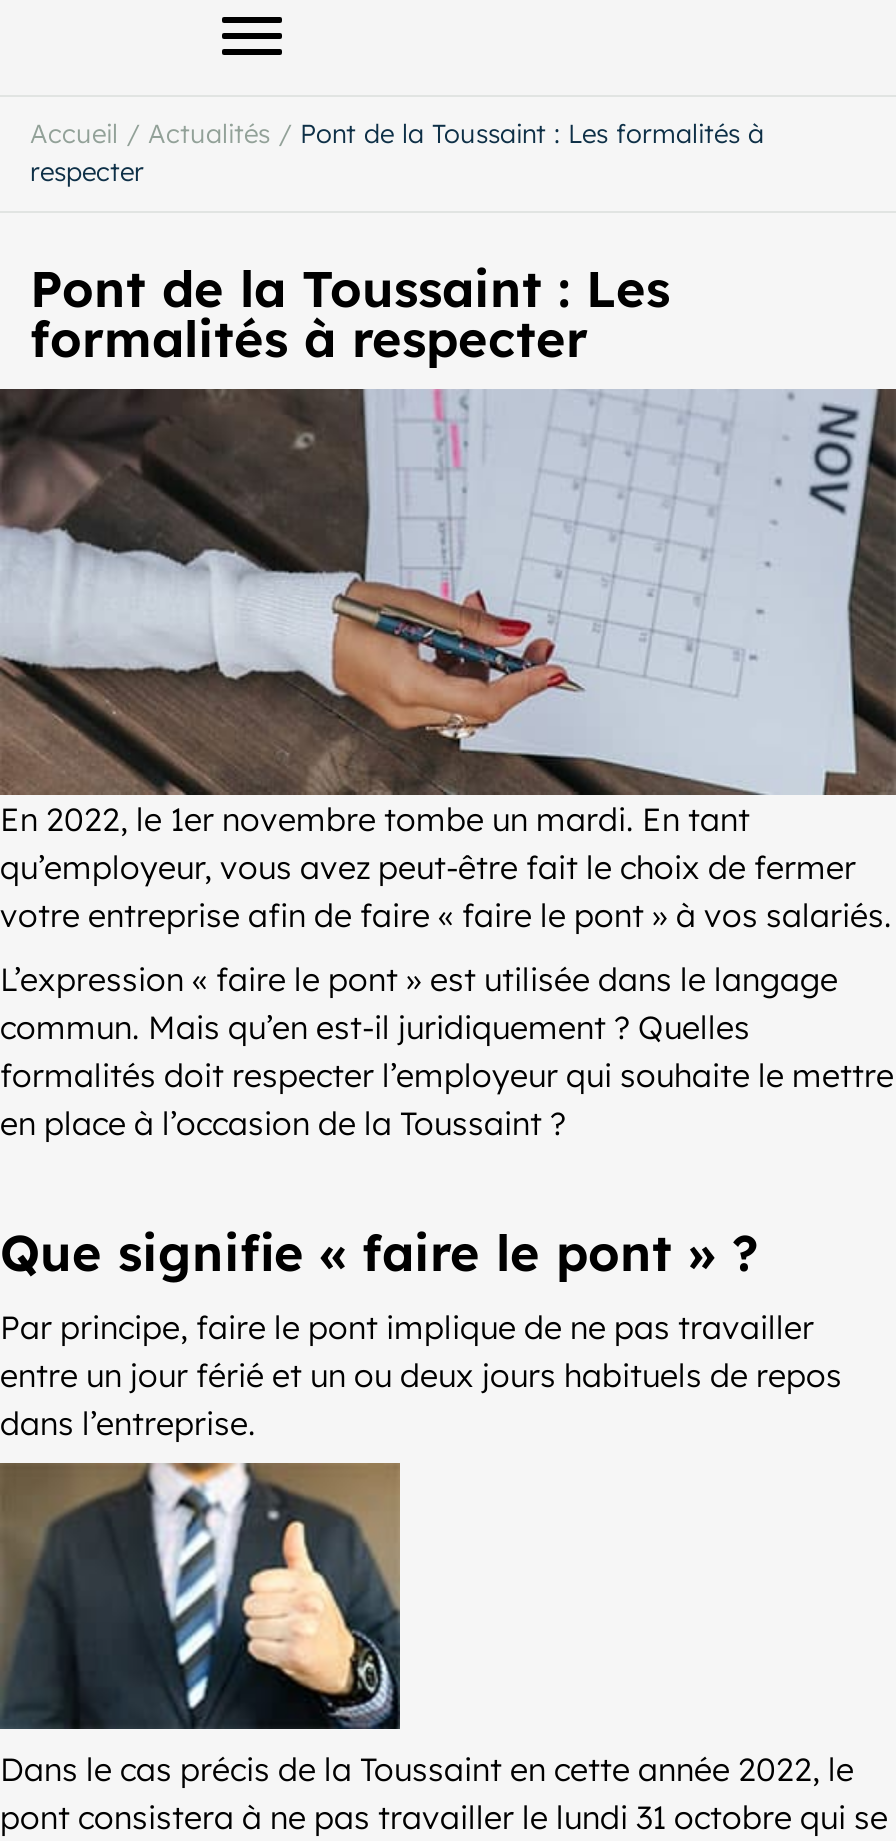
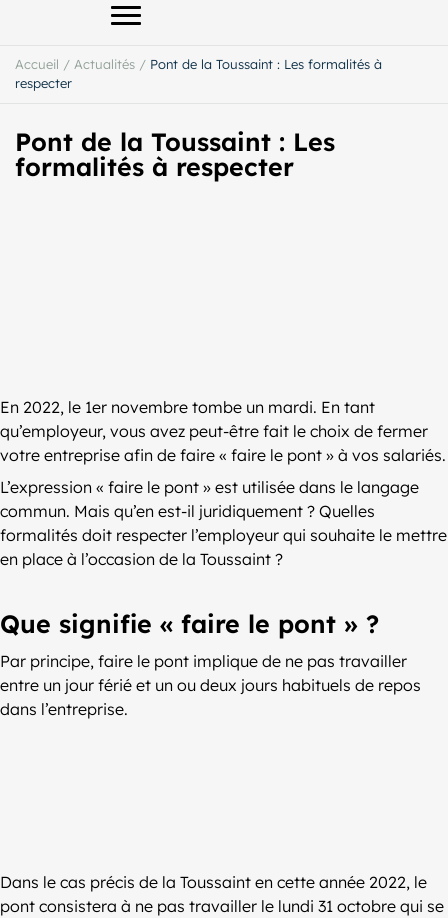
[6,387,890,797] [image] -> none
[6,1461,402,1731] [image] -> none

